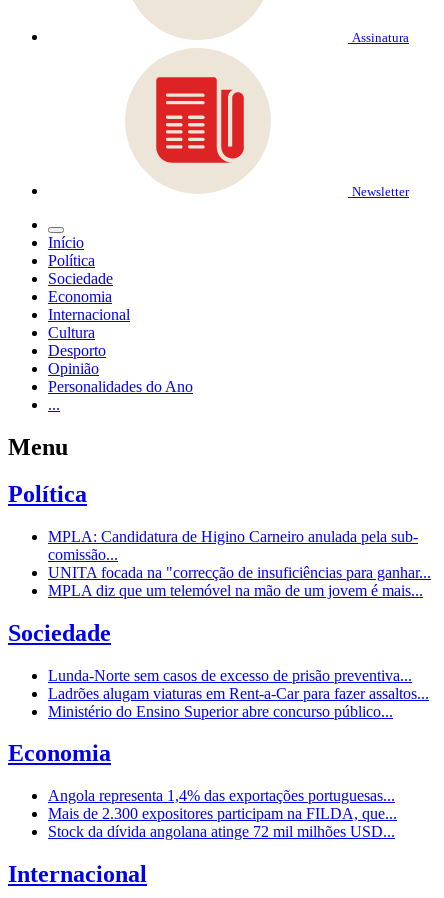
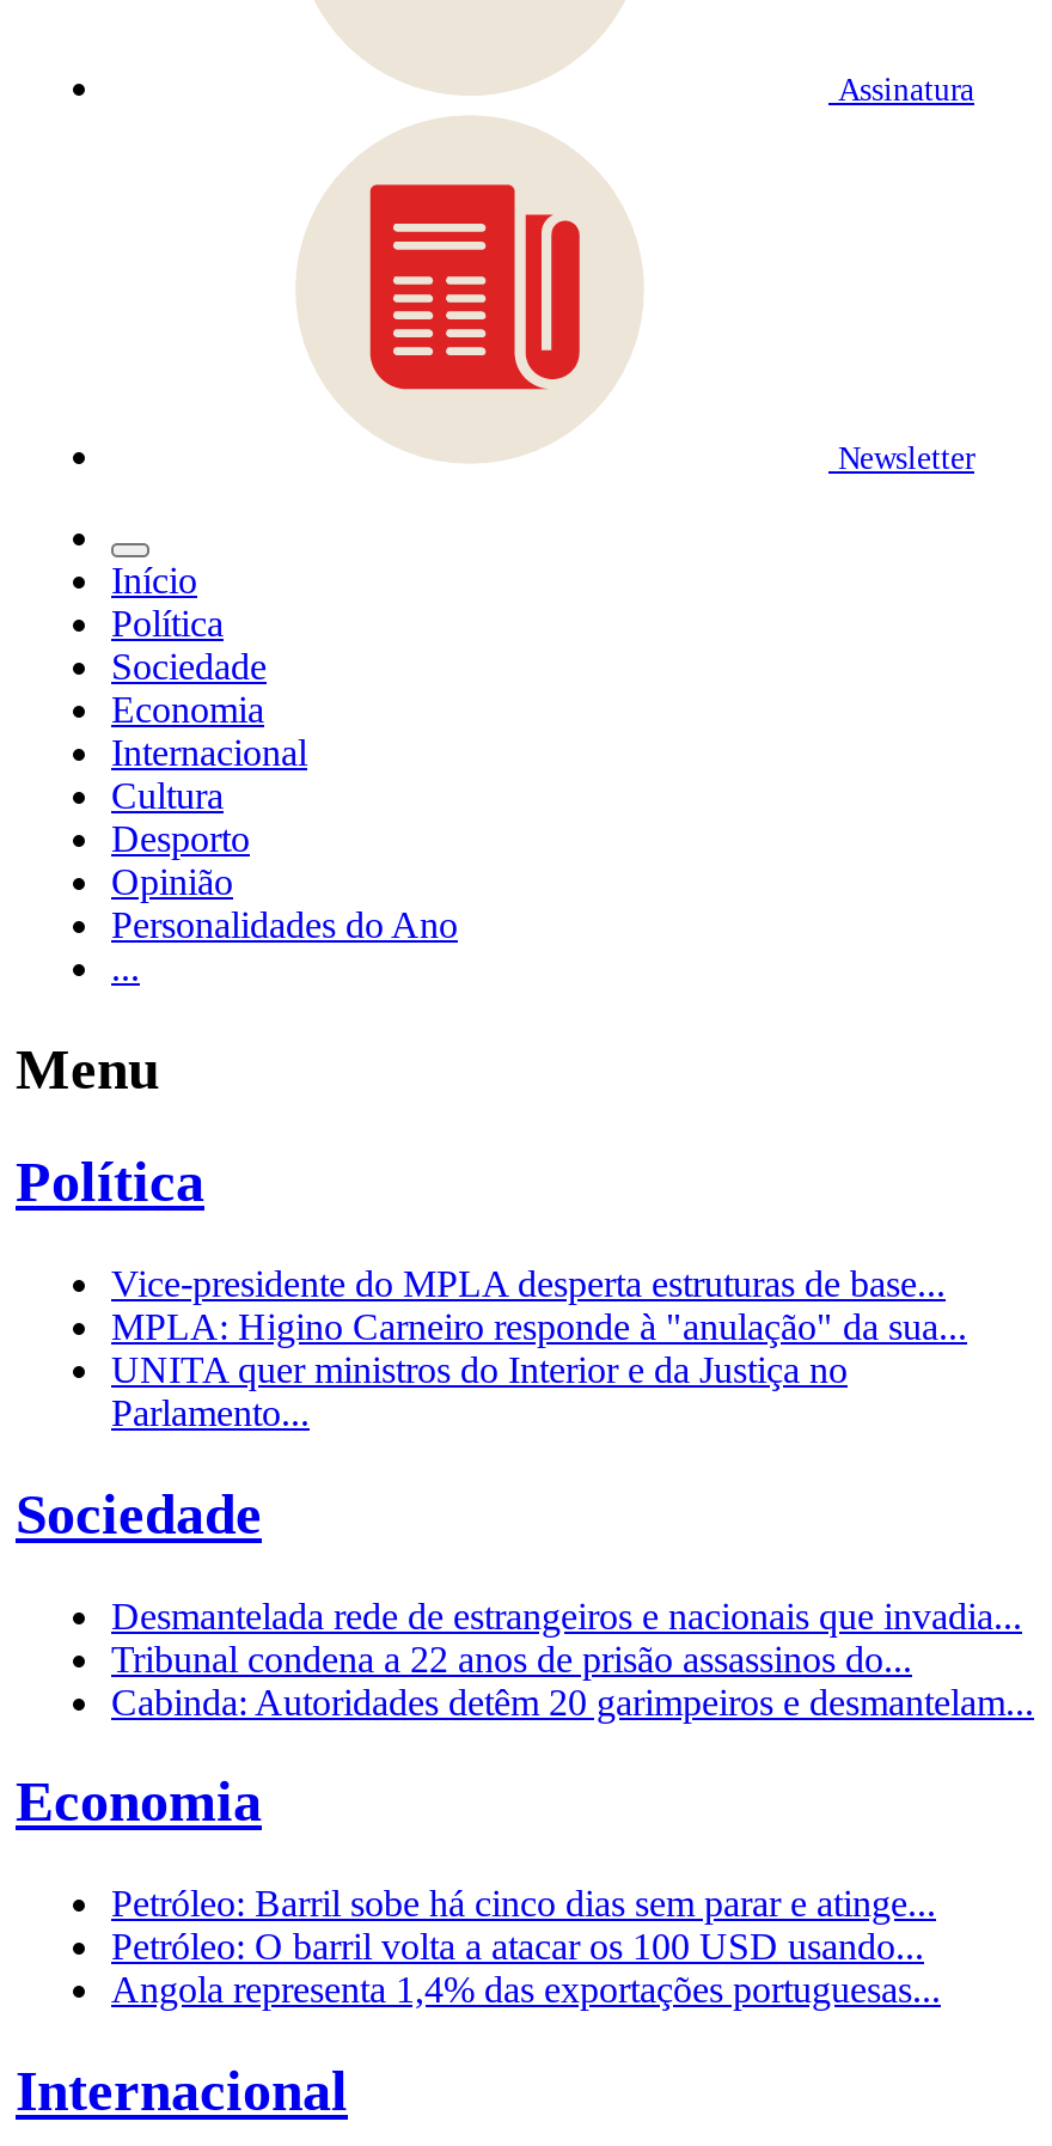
[48,528,431,599] MPLA: Candidatura de Higino Carneiro anulada pela sub- | comissão... | UNITA focada na "correcção de insuficiências para ganhar... | MPLA diz que um telemóvel na mão de um jovem é mais... -> [111,1262,967,1432] Vice-presidente do MPLA desperta estruturas de base... | MPLA: Higino Carneiro responde à "anulação" da sua... | UNITA quer ministros do Interior e da Justiça no | Parlamento...
[48,666,429,719] Lunda-Norte sem casos de excesso de prisão preventiva... | Ladrões alugam viaturas em Rent-a-Car para fazer assaltos... | Ministério do Ensino Superior abre concurso público... -> [111,1595,1034,1721] Desmantelada rede de estrangeiros e nacionais que invadia... | Tribunal condena a 22 anos de prisão assassinos do... | Cabinda: Autoridades detêm 20 garimpeiros e desmantelam...
none -> [111,1884,936,1967] Petróleo: Barril sobe há cinco dias sem parar e atinge... | Petróleo: O barril volta a atacar os 100 USD usando...
moved [48,787,395,804] -> [111,1970,941,2010]: Angola representa 1,4% das exportações portuguesas...
[48,805,397,840] Mais de 2.300 expositores participam na FILDA, que... | Stock da dívida angolana atinge 72 mil milhões USD... -> none

